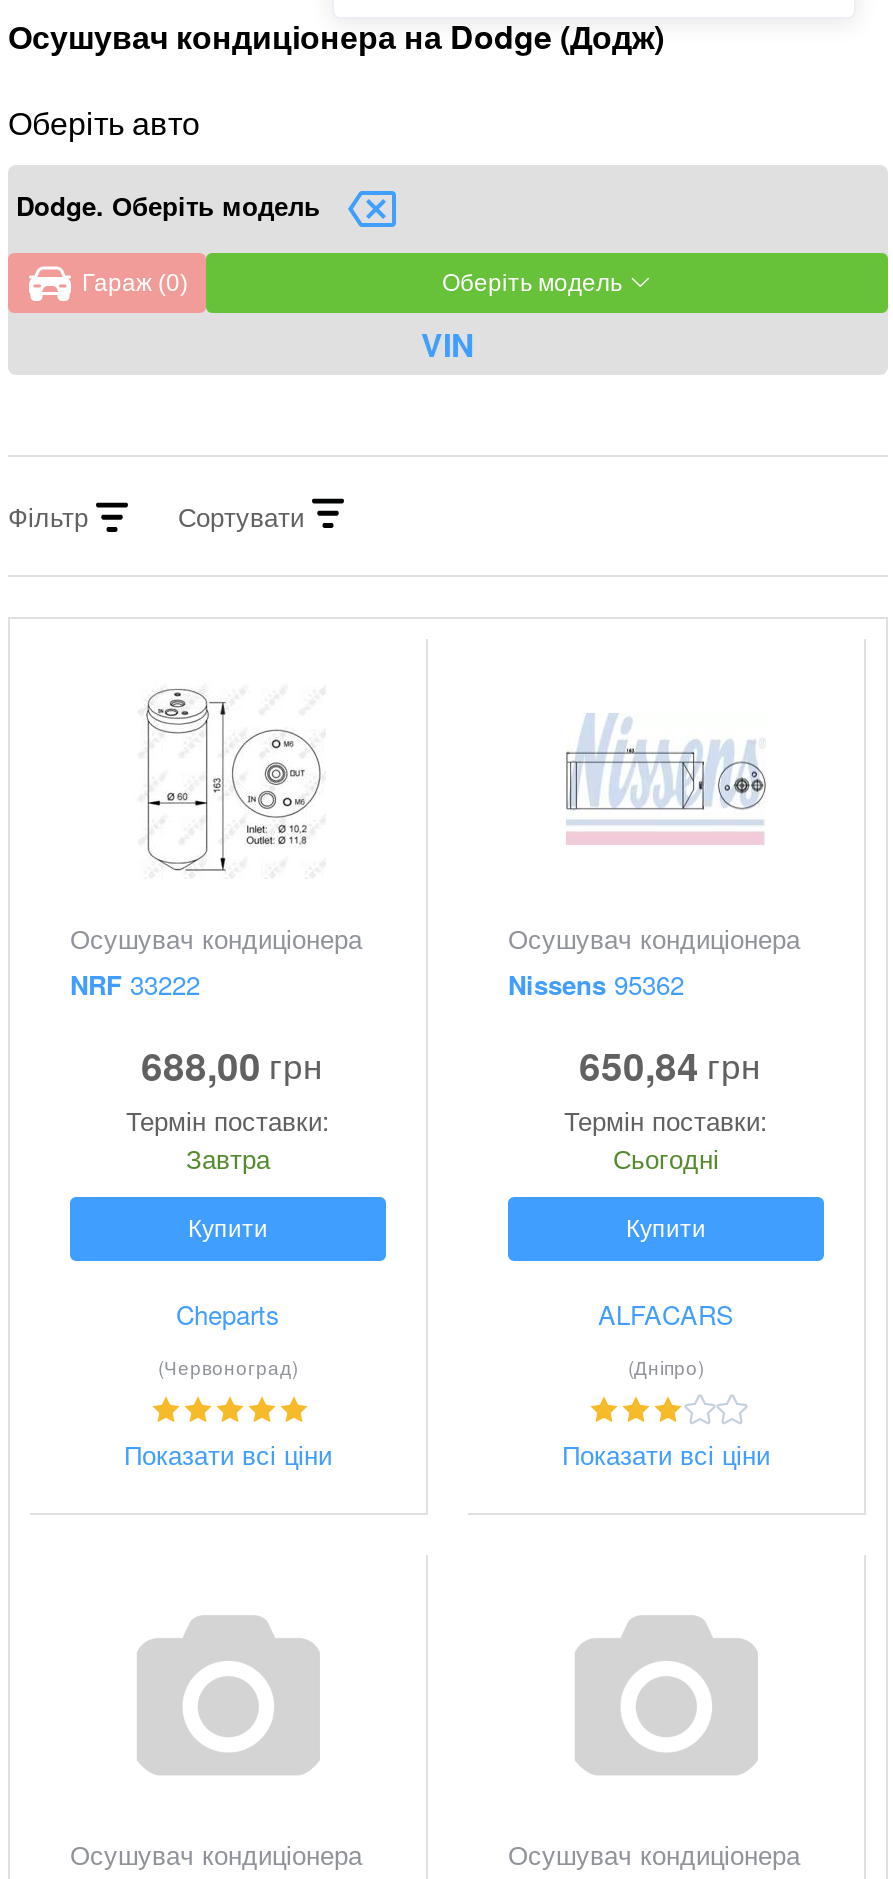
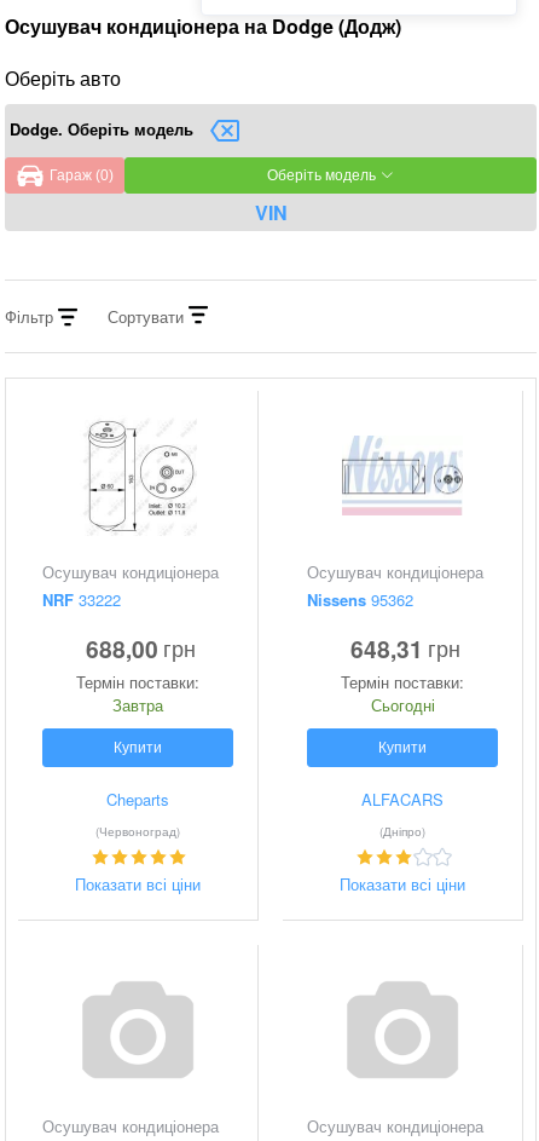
[579,1037,761,1093] 650,84 грн -> [350,632,460,665] 648,31 грн

